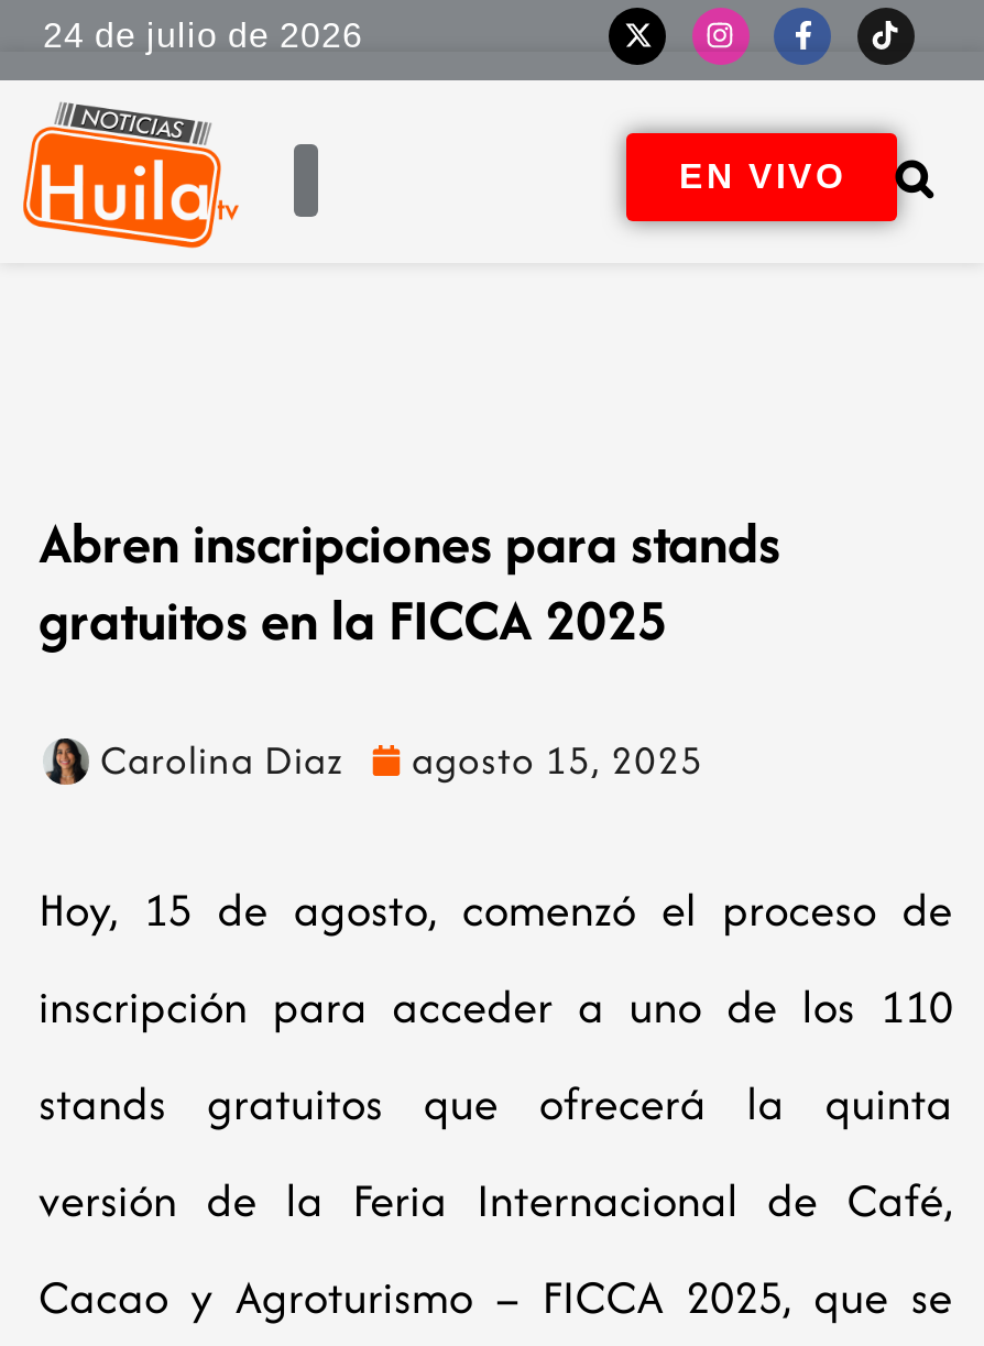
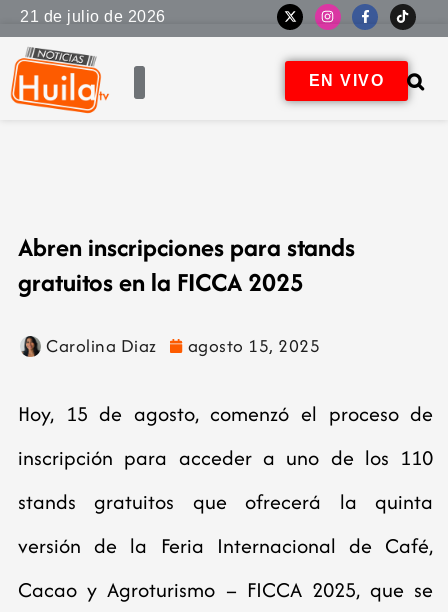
[43,17,363,54] 24 de julio de 2026 -> [20,8,165,25] 21 de julio de 2026

